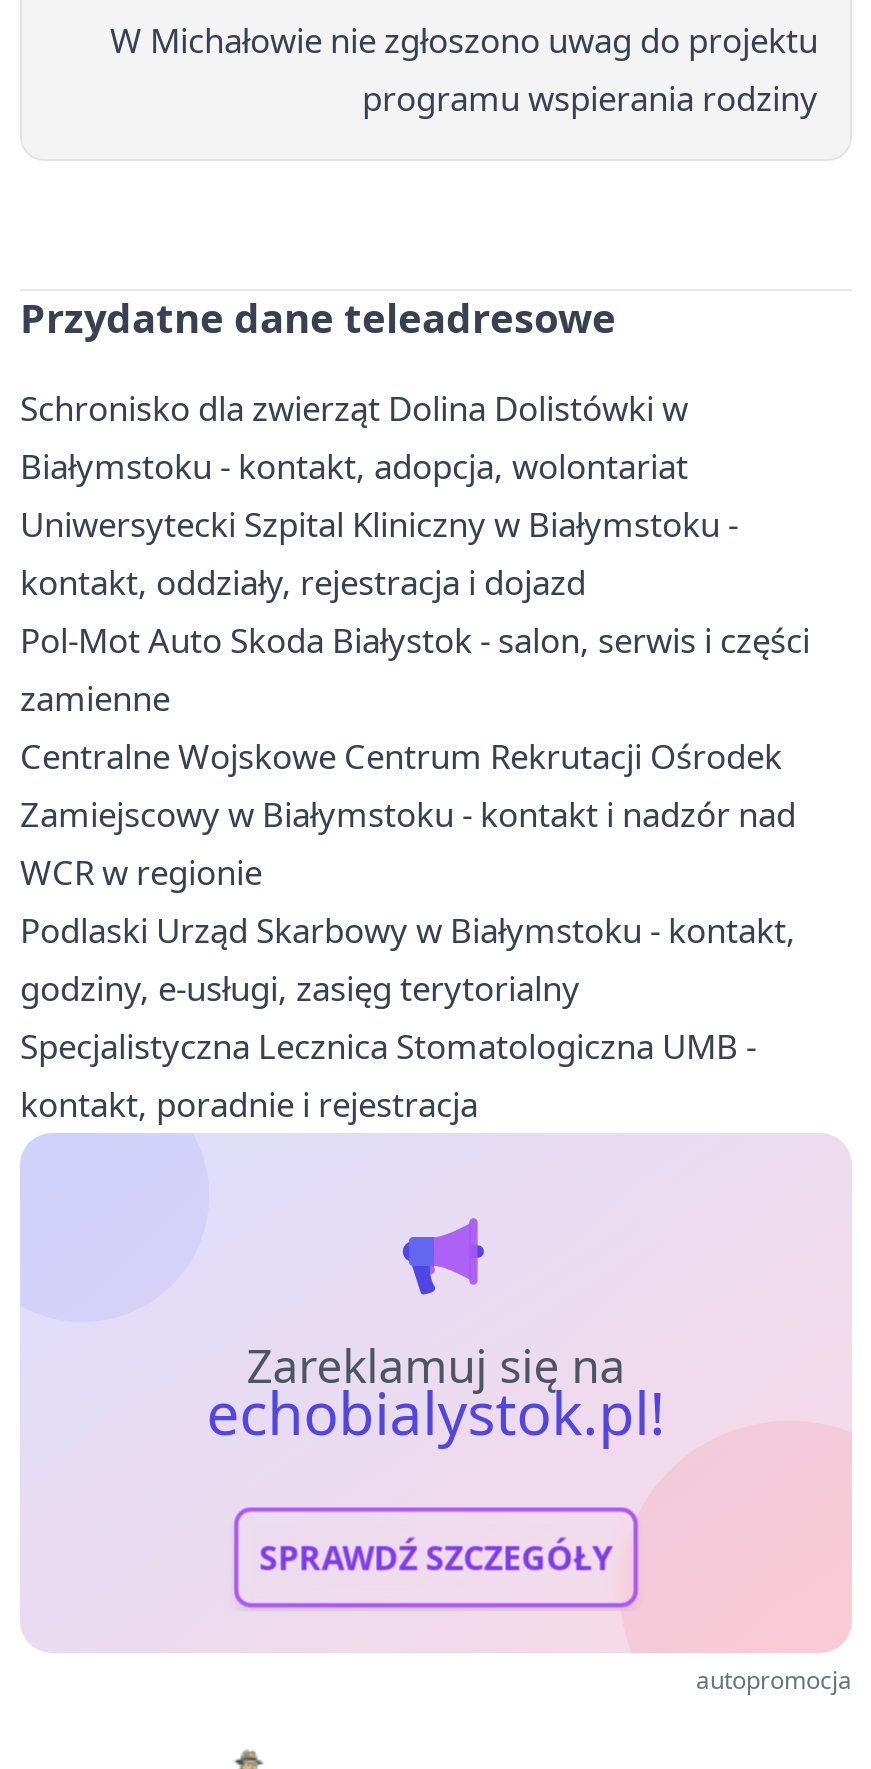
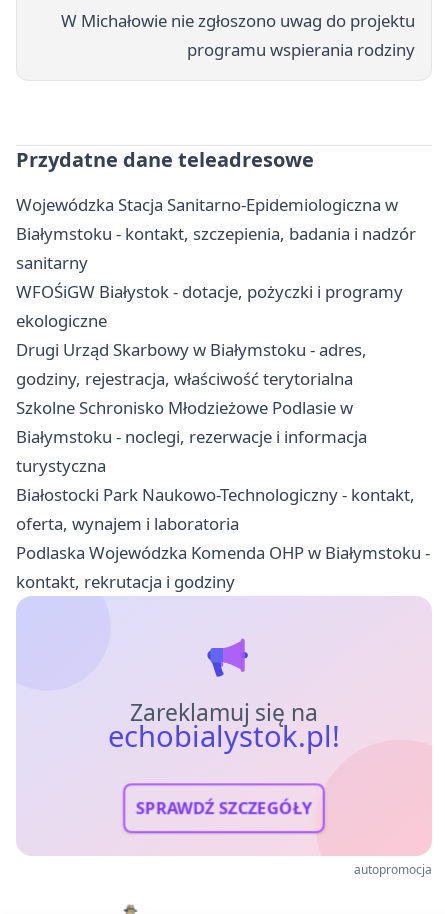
[20,385,810,1127] Schronisko dla zwierząt Dolina Dolistówki w | Białymstoku - kontakt, adopcja, wolontariat | Uniwersytecki Szpital Kliniczny w Białymstoku - | kontakt, oddziały, rejestracja i dojazd | Pol-Mot Auto Skoda Białystok - salon, serwis i części | zamienne | Centralne Wojskowe Centrum Rekrutacji Ośrodek | Zamiejscowy w Białymstoku - kontakt i nadzór nad | WCR w regionie | Podlaski Urząd Skarbowy w Białymstoku - kontakt, | godziny, e-usługi, zasięg terytorialny | Specjalistyczna Lecznica Stomatologiczna UMB - | kontakt, poradnie i rejestracja -> [16,193,430,593] Wojewódzka Stacja Sanitarno-Epidemiologiczna w | Białymstoku - kontakt, szczepienia, badania i nadzór | sanitarny | WFOŚiGW Białystok - dotacje, pożyczki i programy | ekologiczne | Drugi Urząd Skarbowy w Białymstoku - adres, | godziny, rejestracja, właściwość terytorialna | Szkolne Schronisko Młodzieżowe Podlasie w | Białymstoku - noclegi, rezerwacje i informacja | turystyczna | Białostocki Park Naukowo-Technologiczny - kontakt, | oferta, wynajem i laboratoria | Podlaska Wojewódzka Komenda OHP w Białymstoku - | kontakt, rekrutacja i godziny

